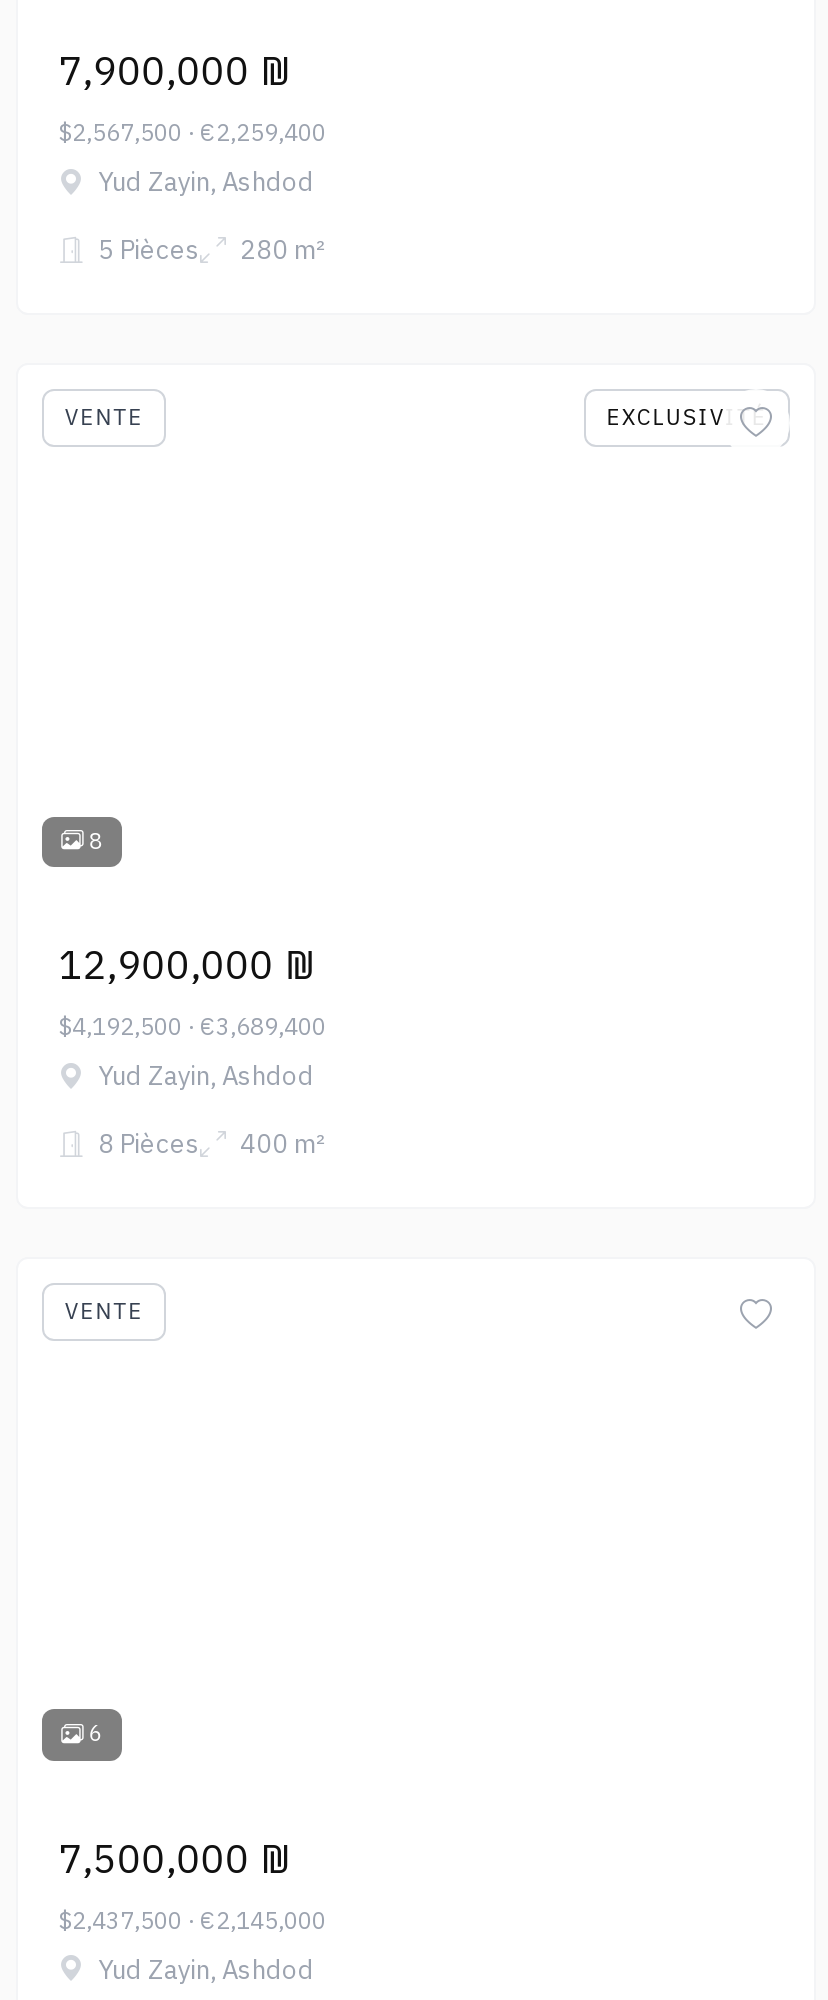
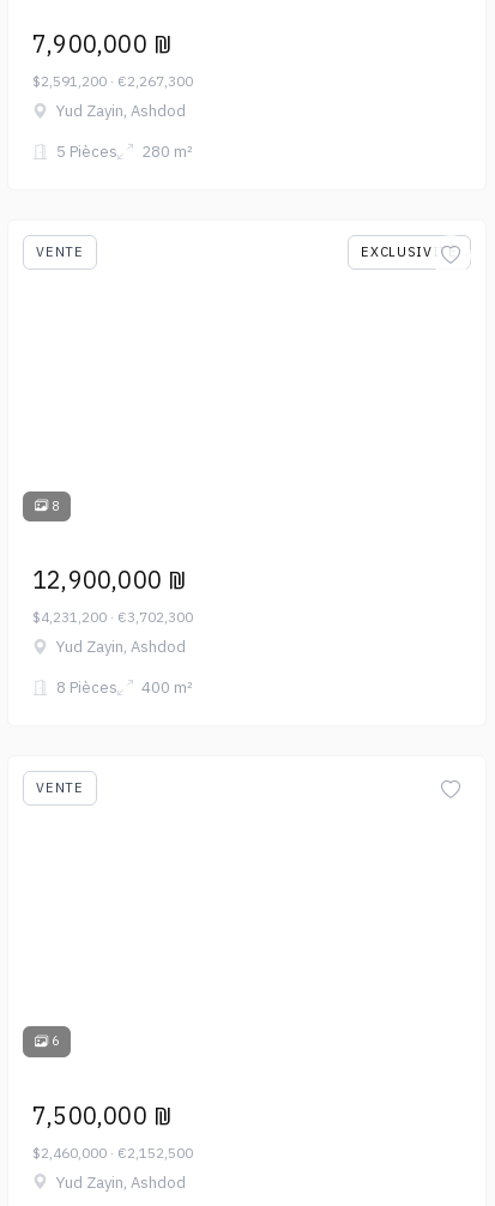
[58,117,326,147] $2,567,500 · €2,259,400 -> [32,72,193,90] $2,591,200 · €2,267,300
[58,1011,326,1041] $4,192,500 · €3,689,400 -> [32,608,193,626] $4,231,200 · €3,702,300
[58,1904,326,1934] $2,437,500 · €2,145,000 -> [32,1143,193,1161] $2,460,000 · €2,152,500

